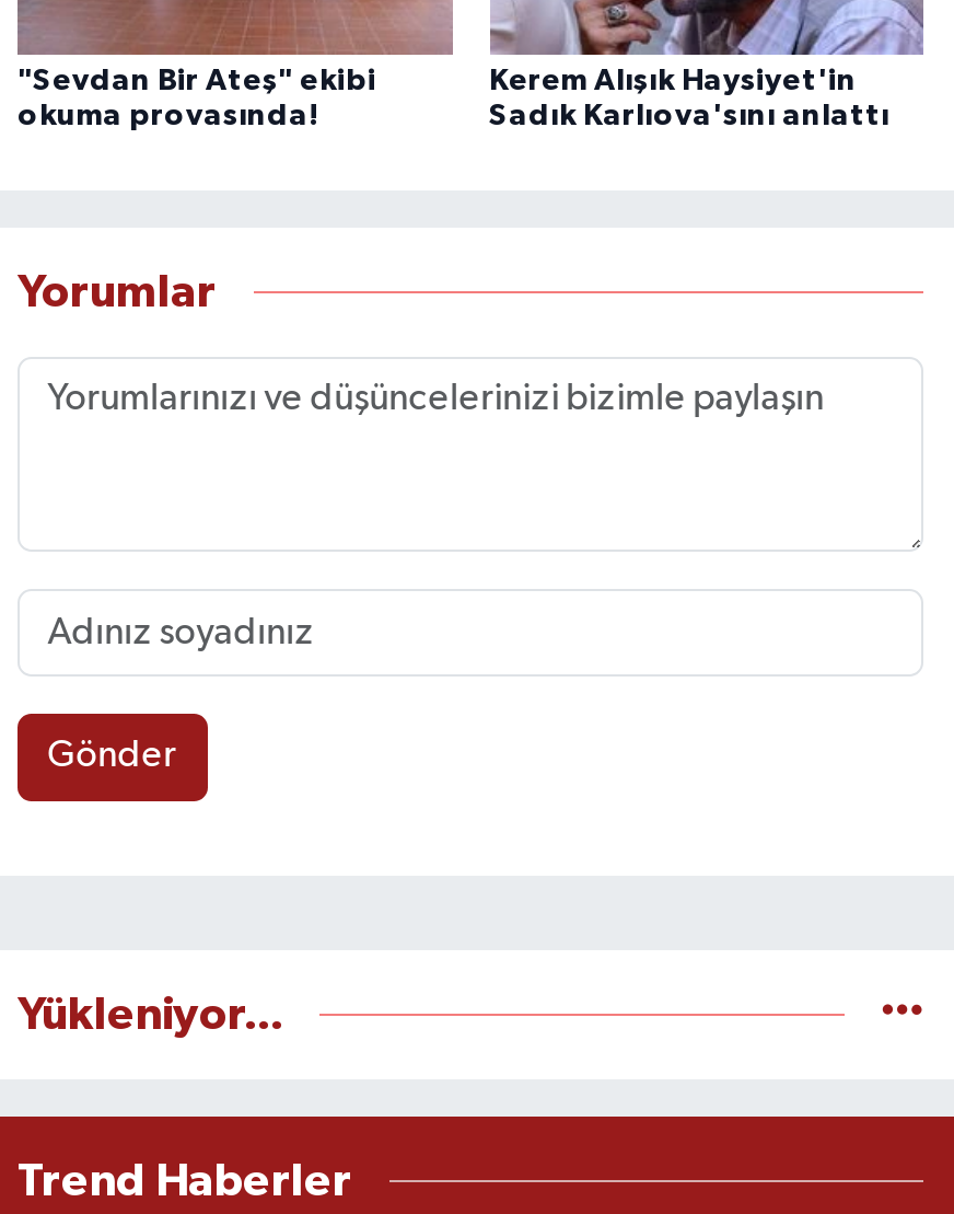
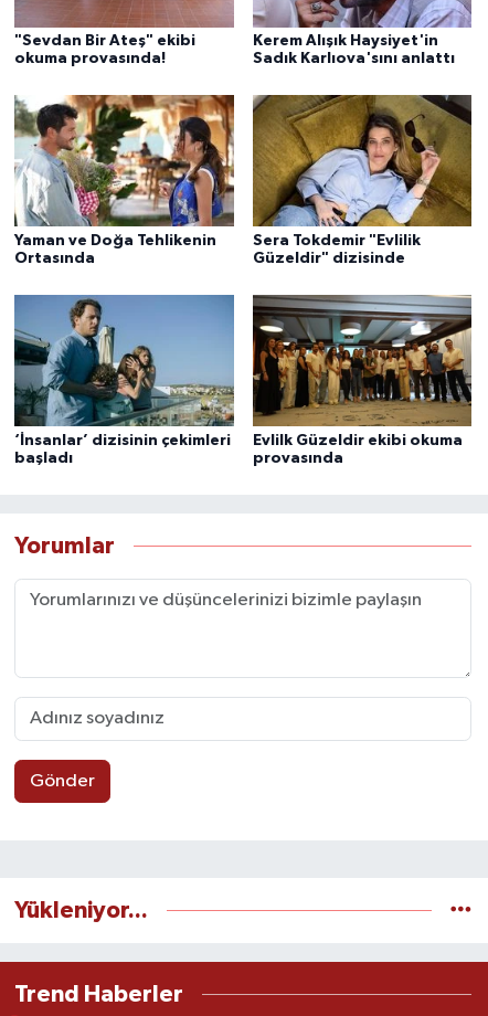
none -> [13,294,235,465] [image] | ‘İnsanlar’ dizisinin çekimleri | başladı
none -> [14,94,234,266] [image] | Yaman ve Doğa Tehlikenin | Ortasında
none -> [252,94,473,266] [image] | Sera Tokdemir "Evlilik | Güzeldir" dizisinde
none -> [252,294,473,465] [image] | Evlilk Güzeldir ekibi okuma | provasında

